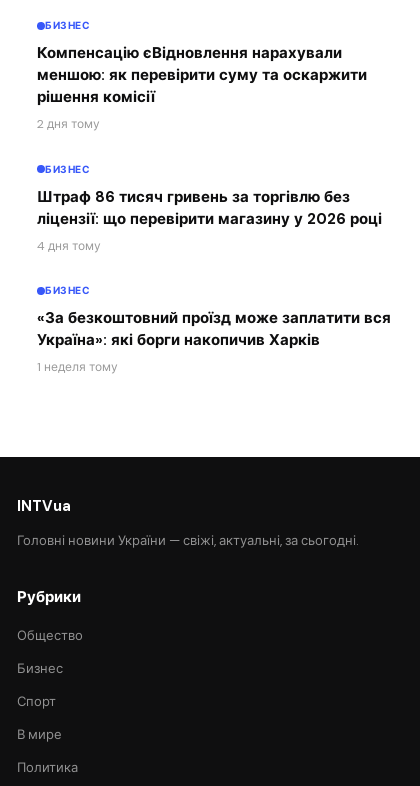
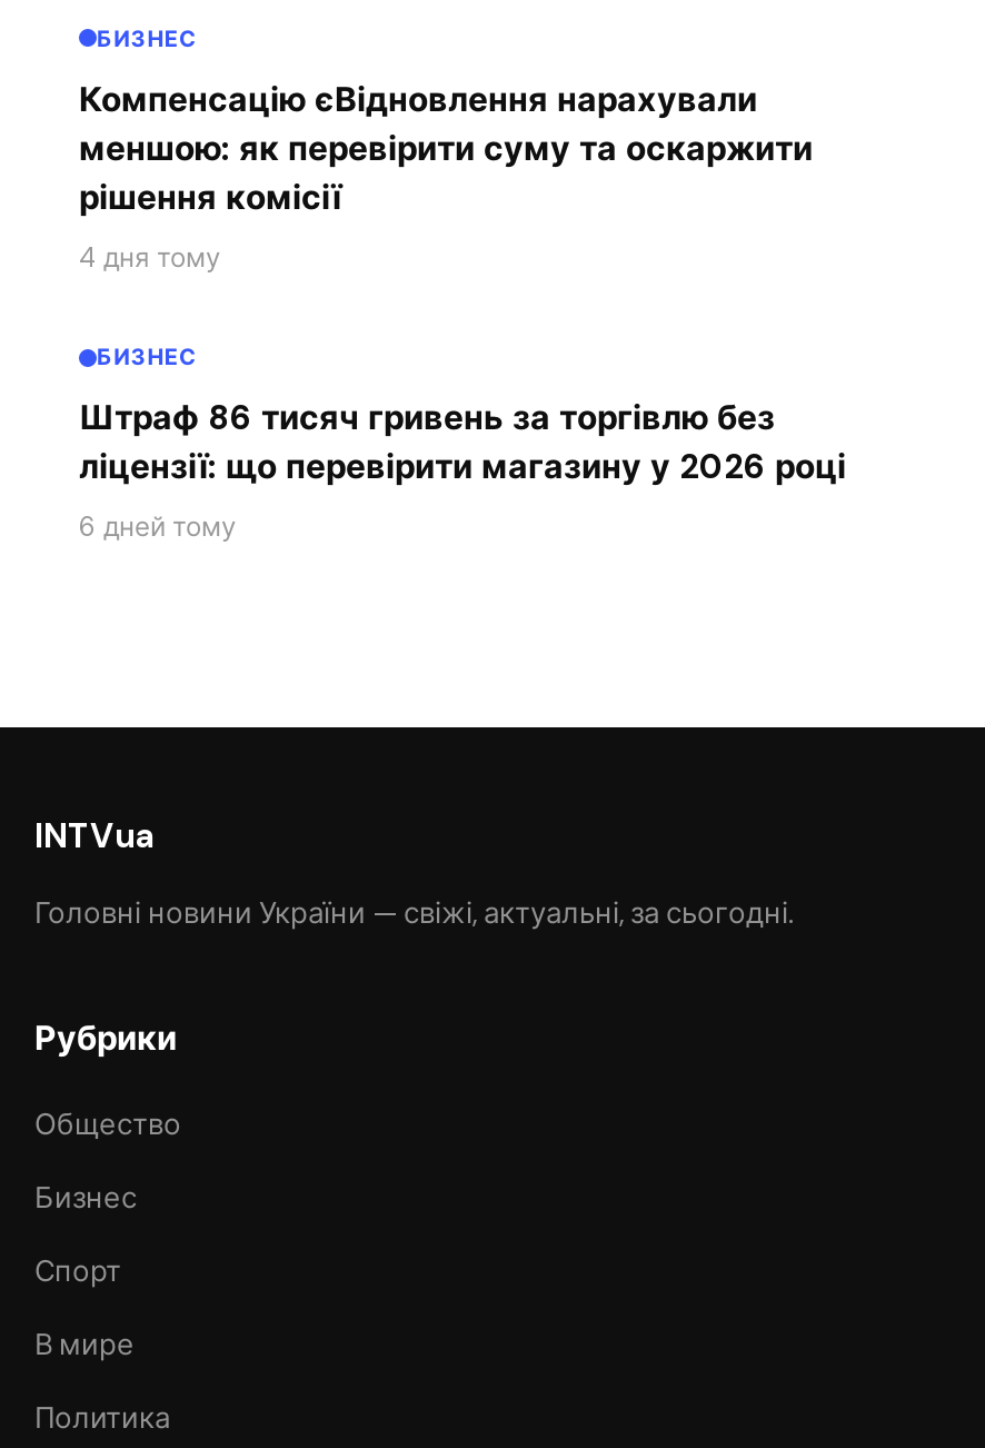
[37,116,100,132] 2 дня тому -> [79,239,221,275] 4 дня тому
[37,238,391,375] 4 дня тому | БИЗНЕС | «За безкоштовний проїзд може заплатити вся | Україна»: які борги накопичив Харків | 1 неделя тому -> [79,510,237,545] 6 дней тому

